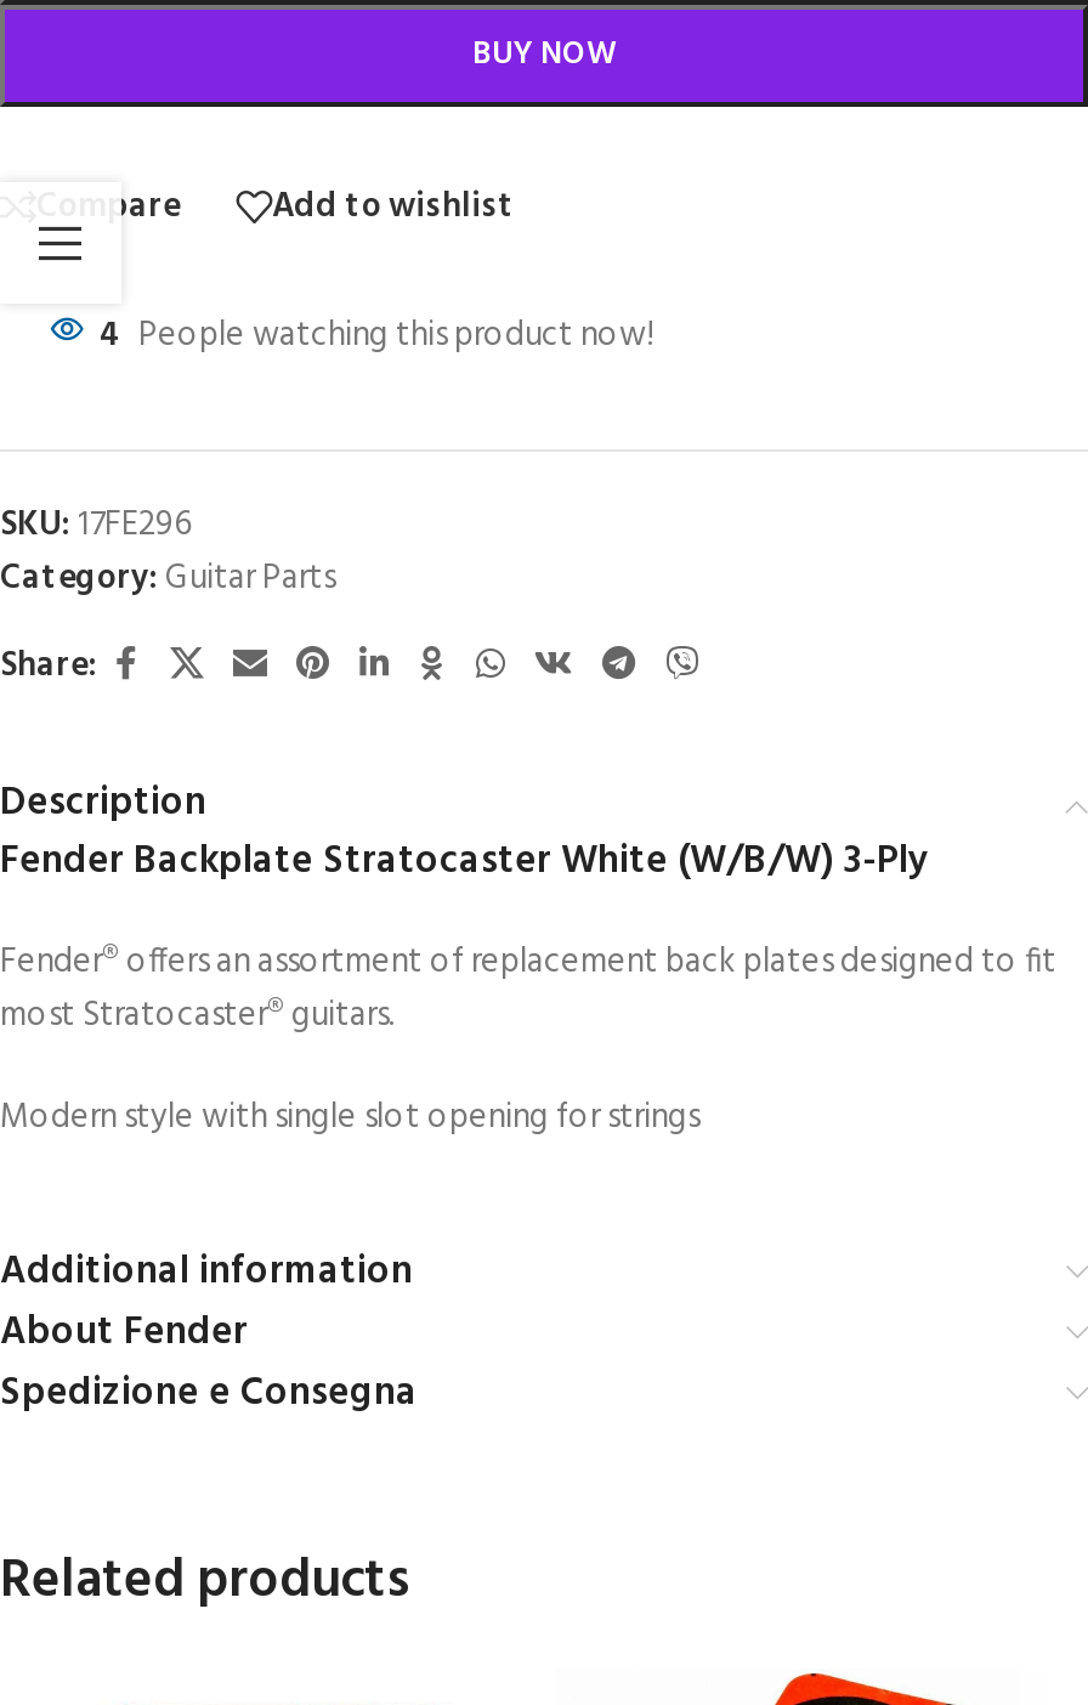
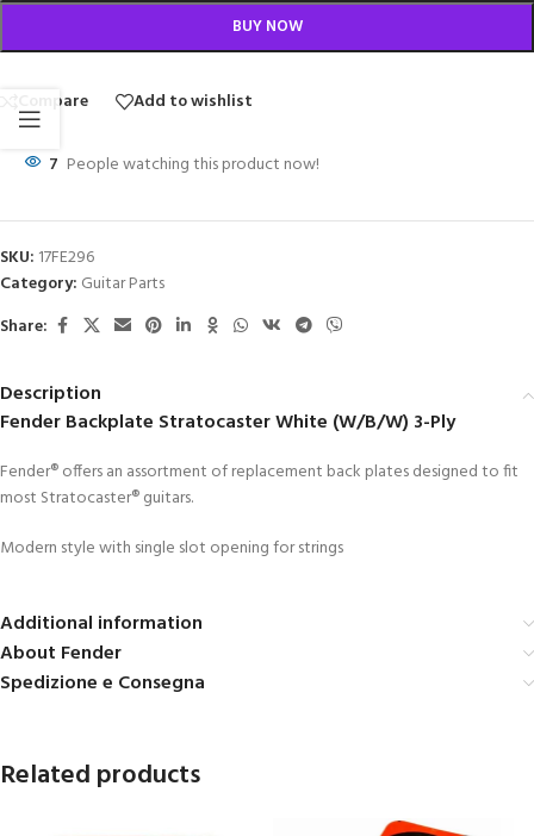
[100,308,653,364] 4 People watching this product now! -> [49,151,319,179] 7 People watching this product now!

